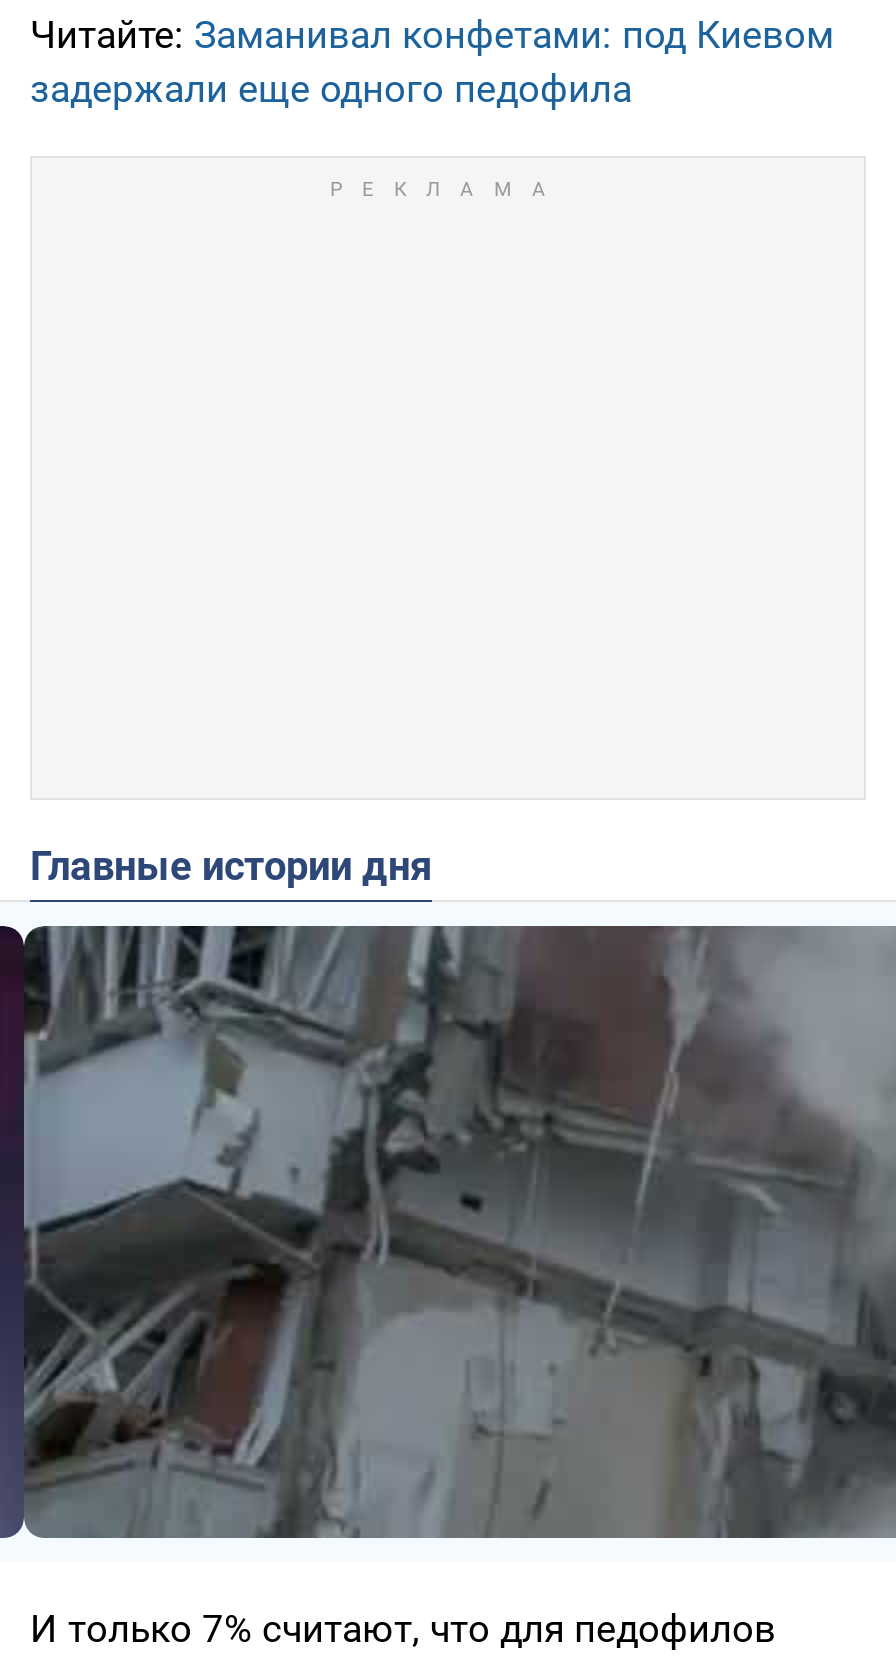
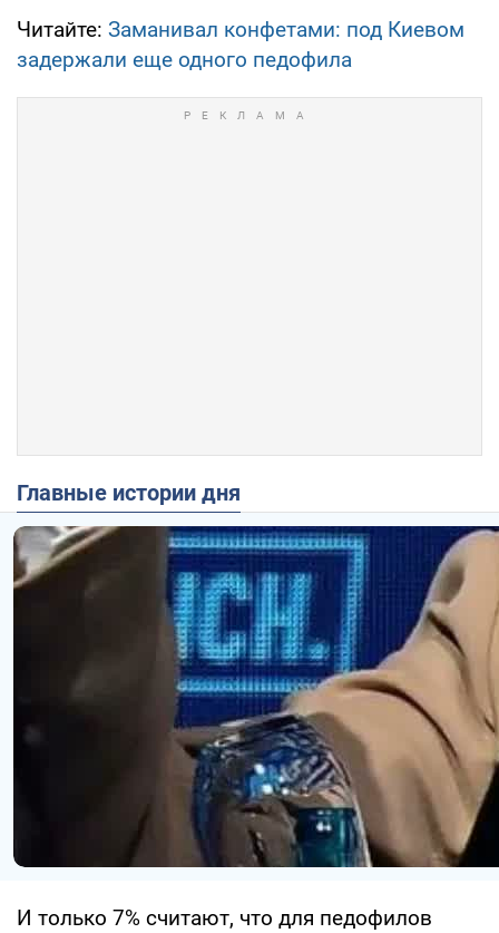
[6,924,890,1540] [image] -> [3,525,496,868] [image]

